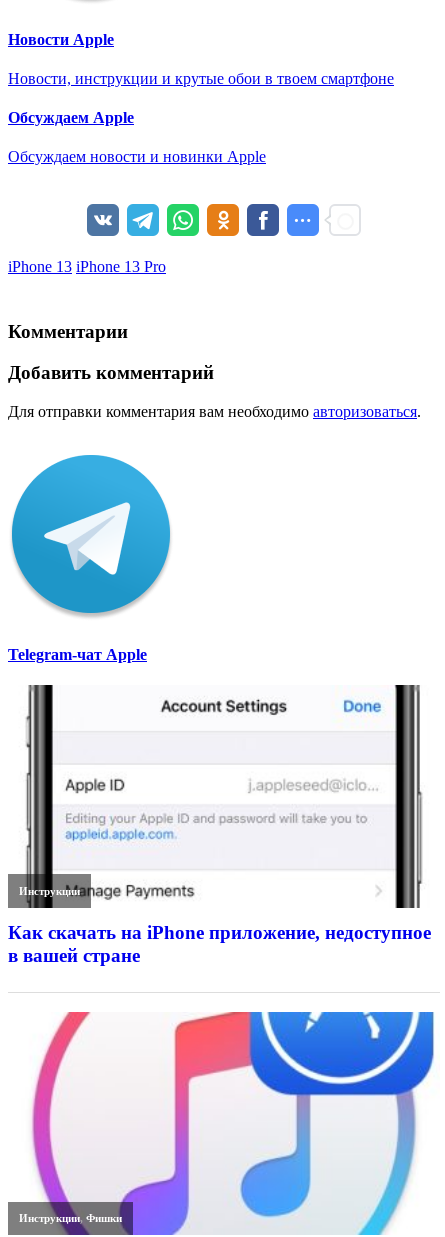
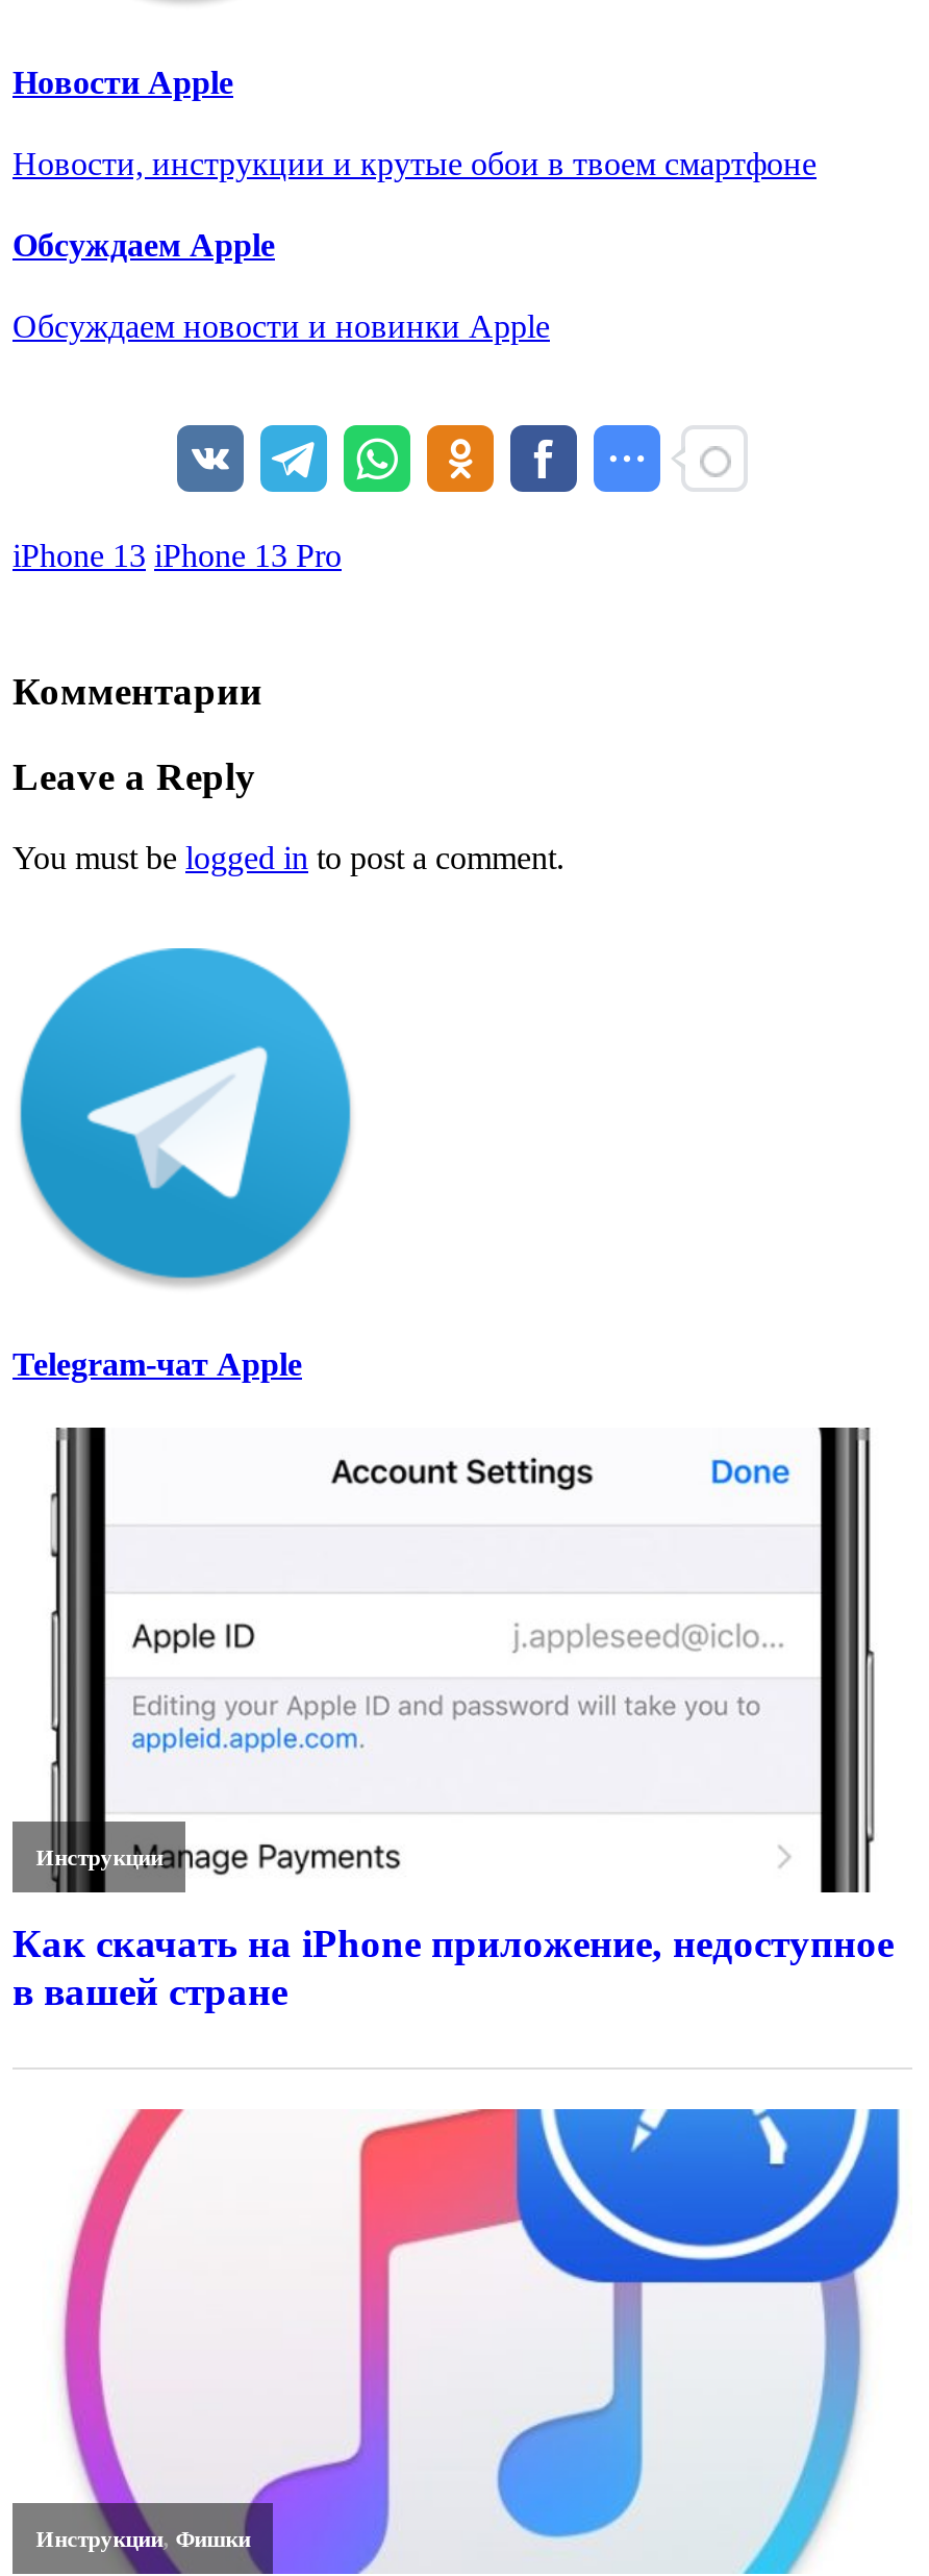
[8,362,214,383] Добавить комментарий -> [12,754,256,798] Leave a Reply
[8,403,421,420] Для отправки комментария вам необходимо авторизоваться. -> [12,839,564,875] You must be logged in to post a comment.

